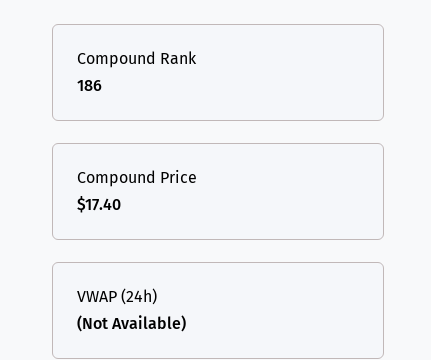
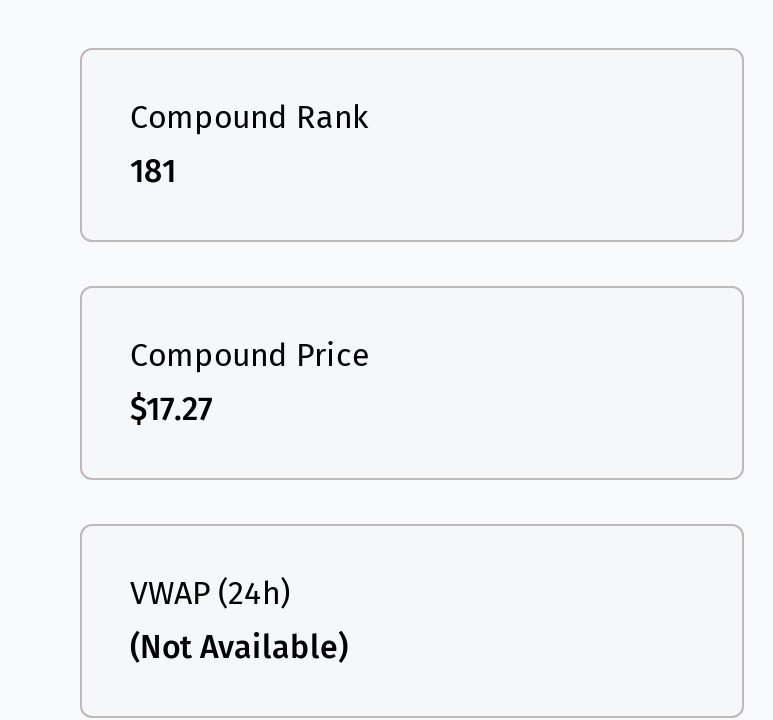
[77,76,102,95] 186 -> [130,151,176,189] 181
[77,195,121,214] $17.40 -> [130,389,212,427] $17.27

